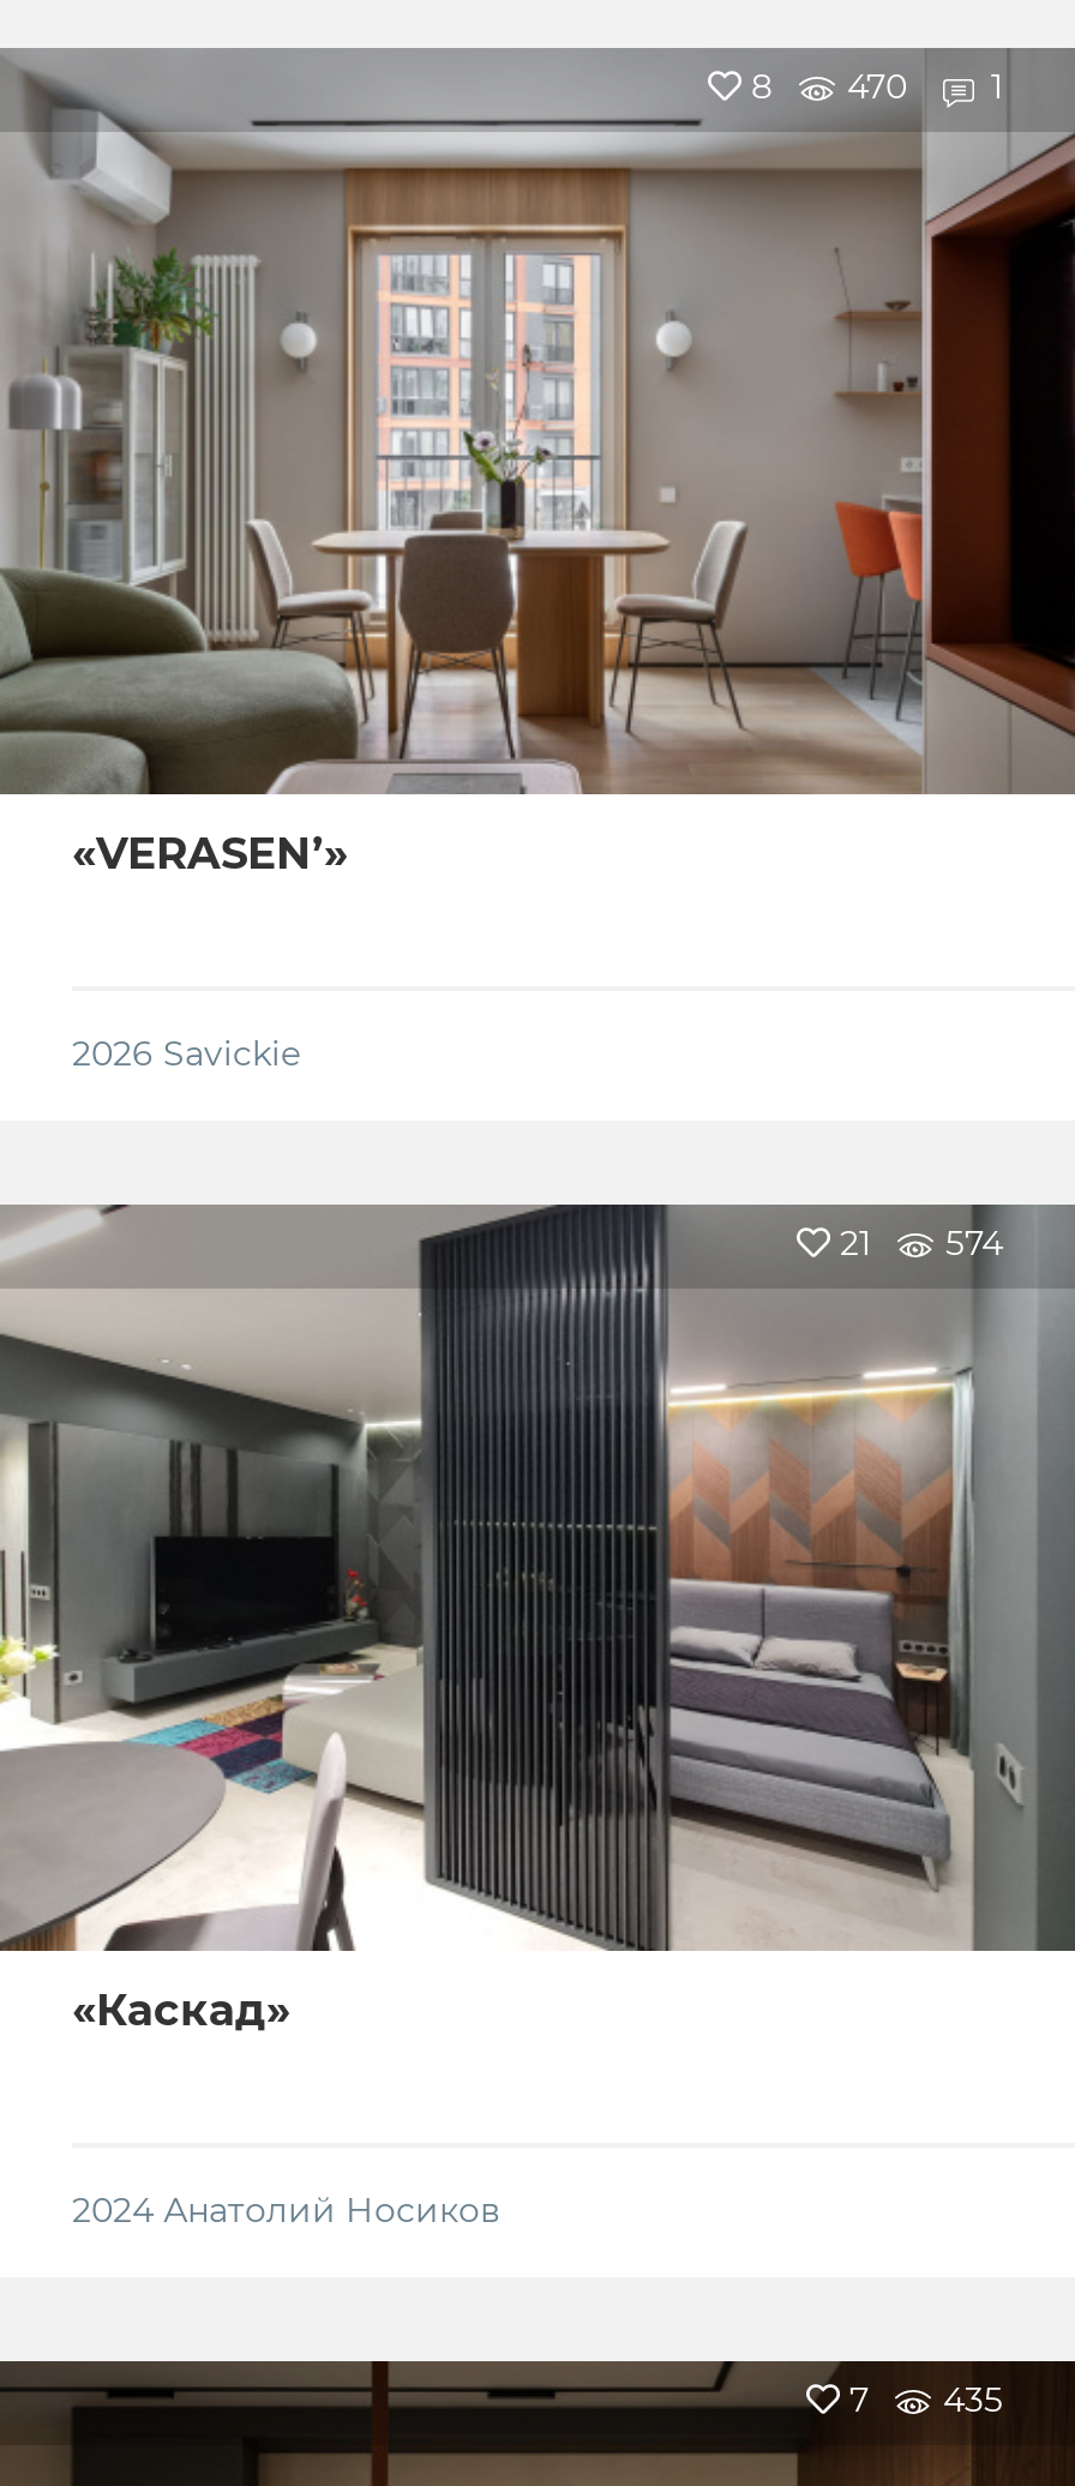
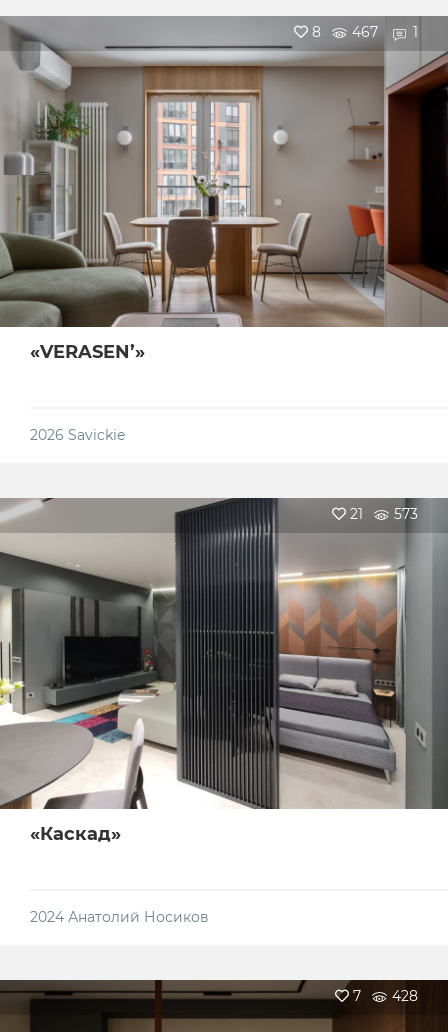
[751,66,1003,109] 8 470 1 -> [312,23,418,41] 8 467 1
[840,1221,1003,1265] 21 574 -> [350,505,418,523] 21 573
[849,2378,1003,2421] 7 435 -> [353,987,418,1005] 7 428

